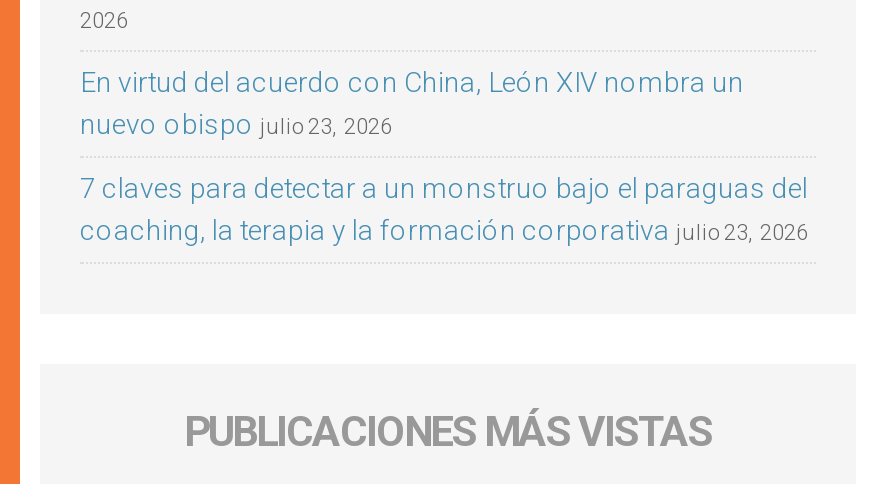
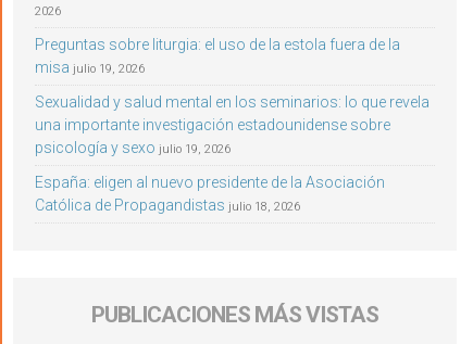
[80,67,808,247] En virtud del acuerdo con China, León XIV nombra un | nuevo obispo julio 23, 2026 | 7 claves para detectar a un monstruo bajo el paraguas del | coaching, la terapia y la formación corporativa julio 23, 2026 -> [35,36,430,214] Preguntas sobre liturgia: el uso de la estola fuera de la | misa julio 19, 2026 | Sexualidad y salud mental en los seminarios: lo que revela | una importante investigación estadounidense sobre | psicología y sexo julio 19, 2026 | España: eligen al nuevo presidente de la Asociación | Católica de Propagandistas julio 18, 2026

